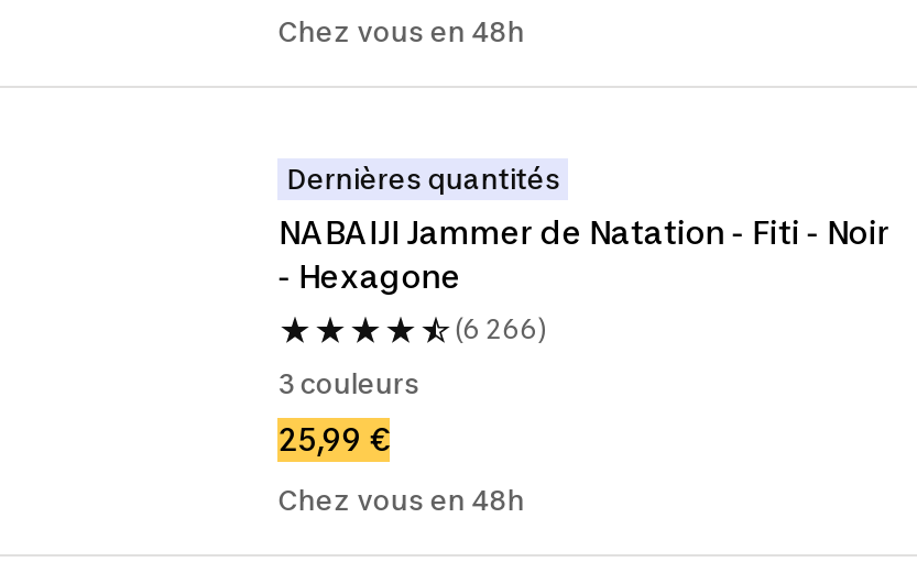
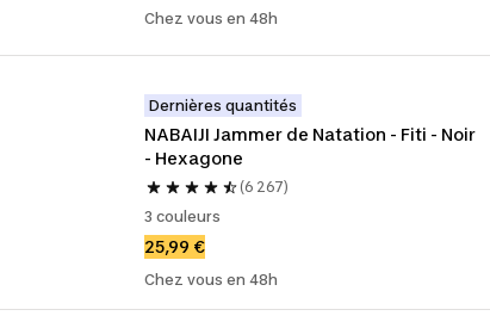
[454,312,547,345] (6 266) -> [240,178,289,196] (6 267)

